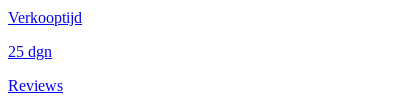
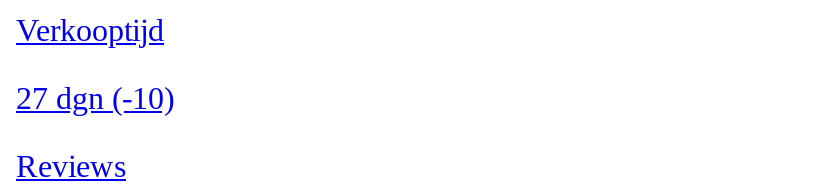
[8,43,52,60] 25 dgn -> [16,81,174,115] 27 dgn (-10)

